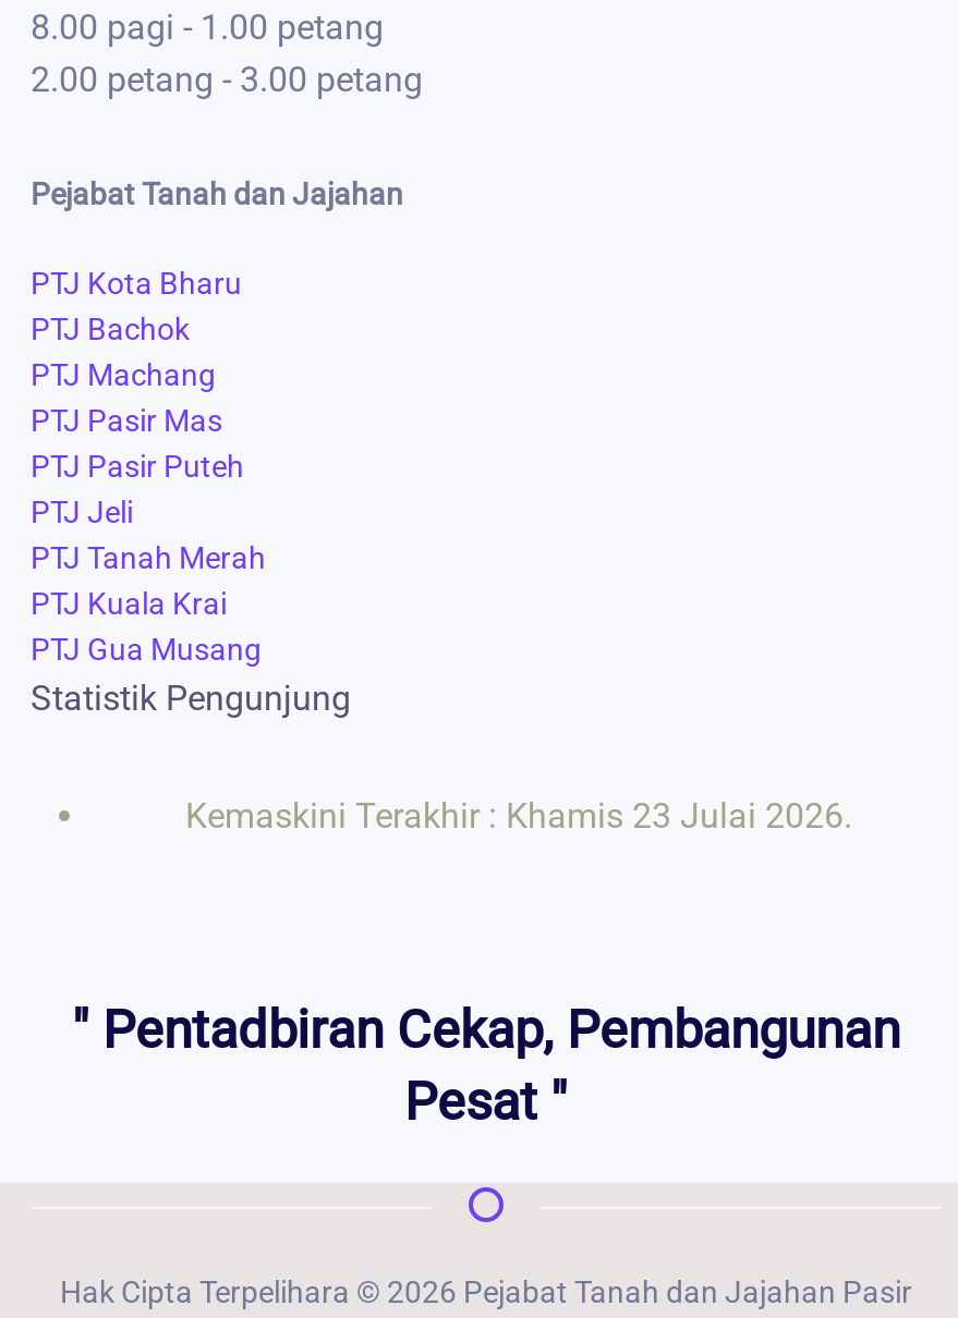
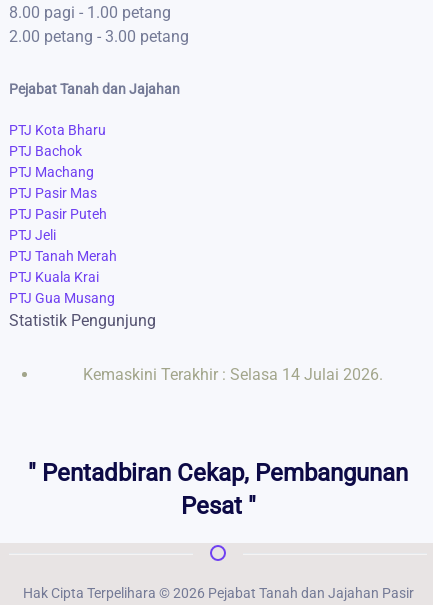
[185,795,852,837] Kemaskini Terakhir : Khamis 23 Julai 2026. -> [83,365,383,384] Kemaskini Terakhir : Selasa 14 Julai 2026.

